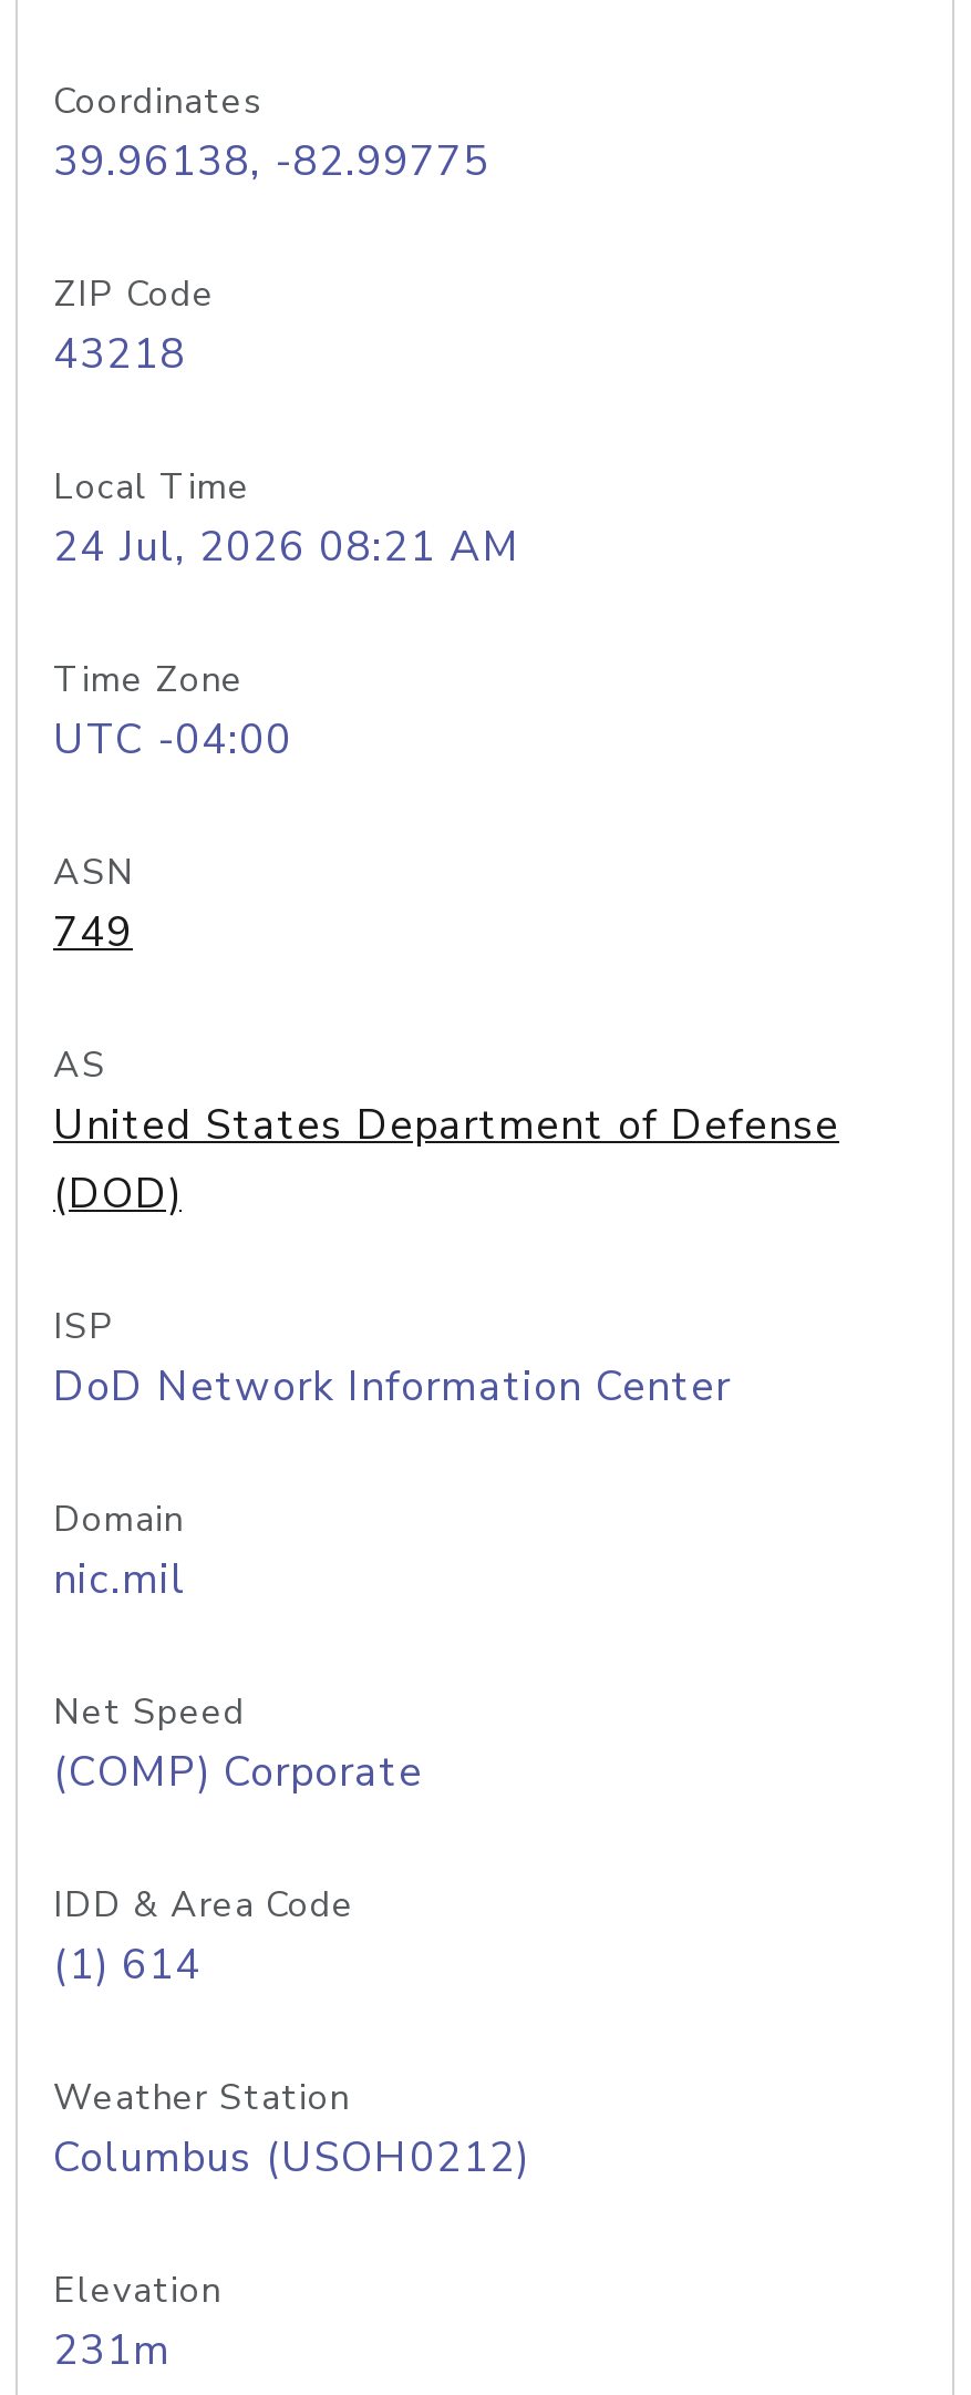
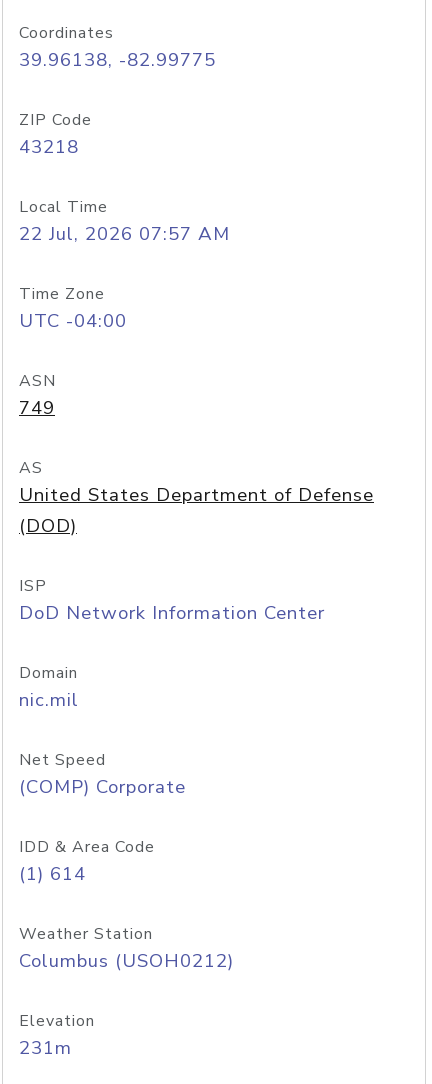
[53,518,520,576] 24 Jul, 2026 08:21 AM -> [19,221,230,247] 22 Jul, 2026 07:57 AM

